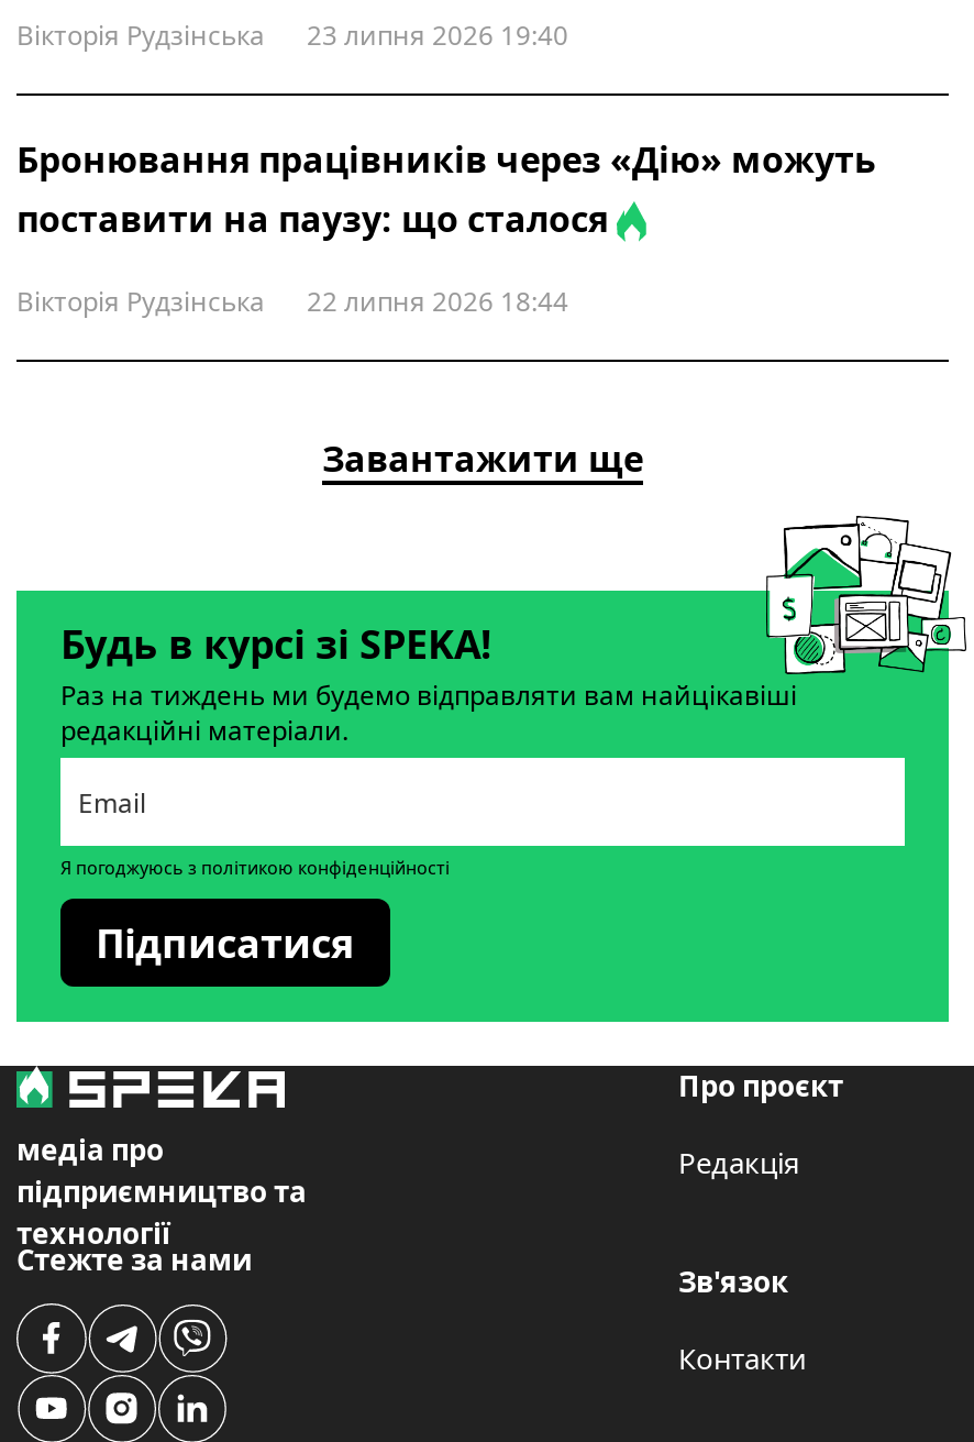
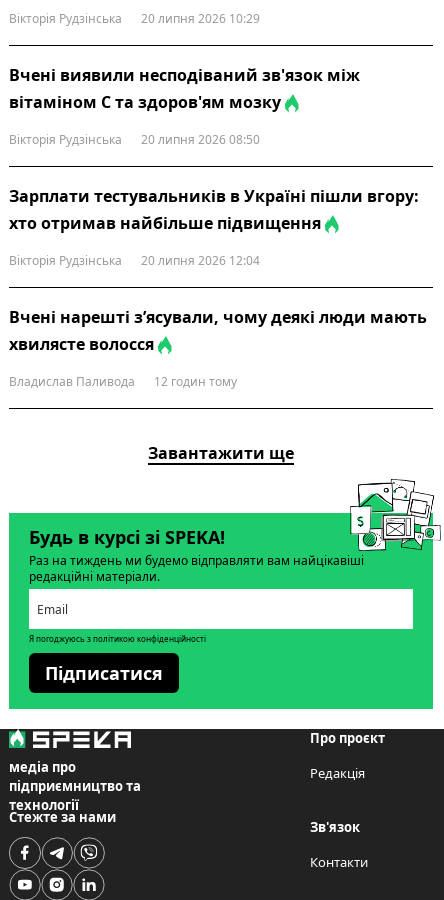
[16,17,568,55] Вікторія Рудзінська 23 липня 2026 19:40 -> [9,10,260,27] Вікторія Рудзінська 20 липня 2026 10:29
[16,136,876,244] Бронювання працівників через «Дію» можуть | поставити на паузу: що сталося -> [9,64,360,113] Вчені виявили несподіваний зв'язок між | вітаміном С та здоров'ям мозку
[300,283,568,321] 22 липня 2026 18:44 -> [9,131,427,390] 20 липня 2026 08:50 | Зарплати тестувальників в Україні пішли вгору: | хто отримав найбільше підвищення | Вікторія Рудзінська | 20 липня 2026 12:04 | Вчені нарешті з’ясували, чому деякі люди мають | хвилясте волосся | Владислав Паливода | 12 годин тому

